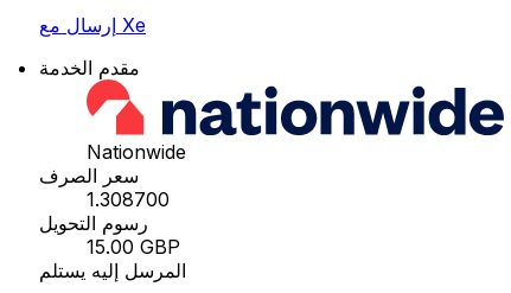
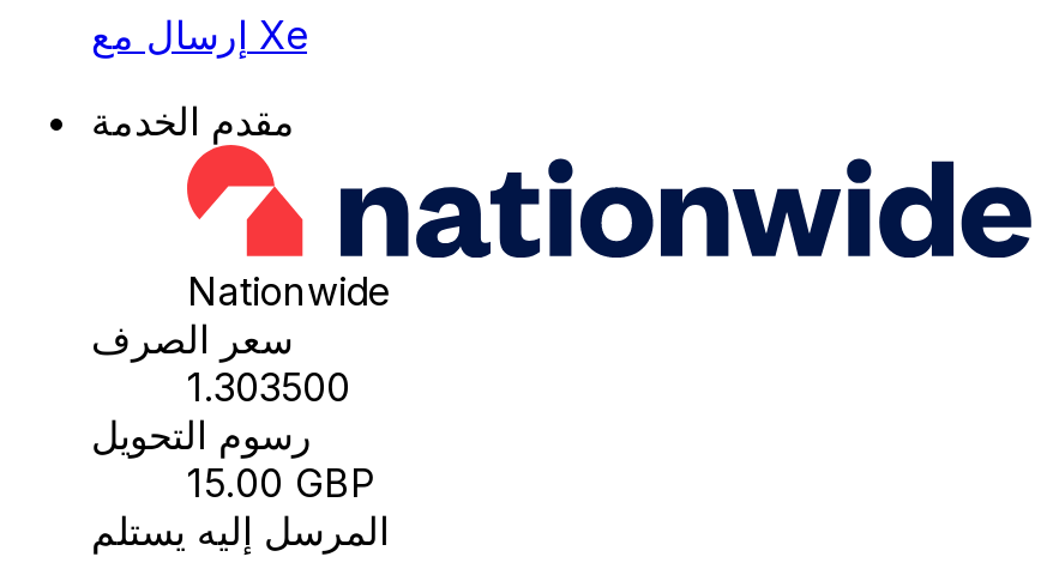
[87,187,170,211] 1.308700 -> [187,363,350,411] 1.303500

